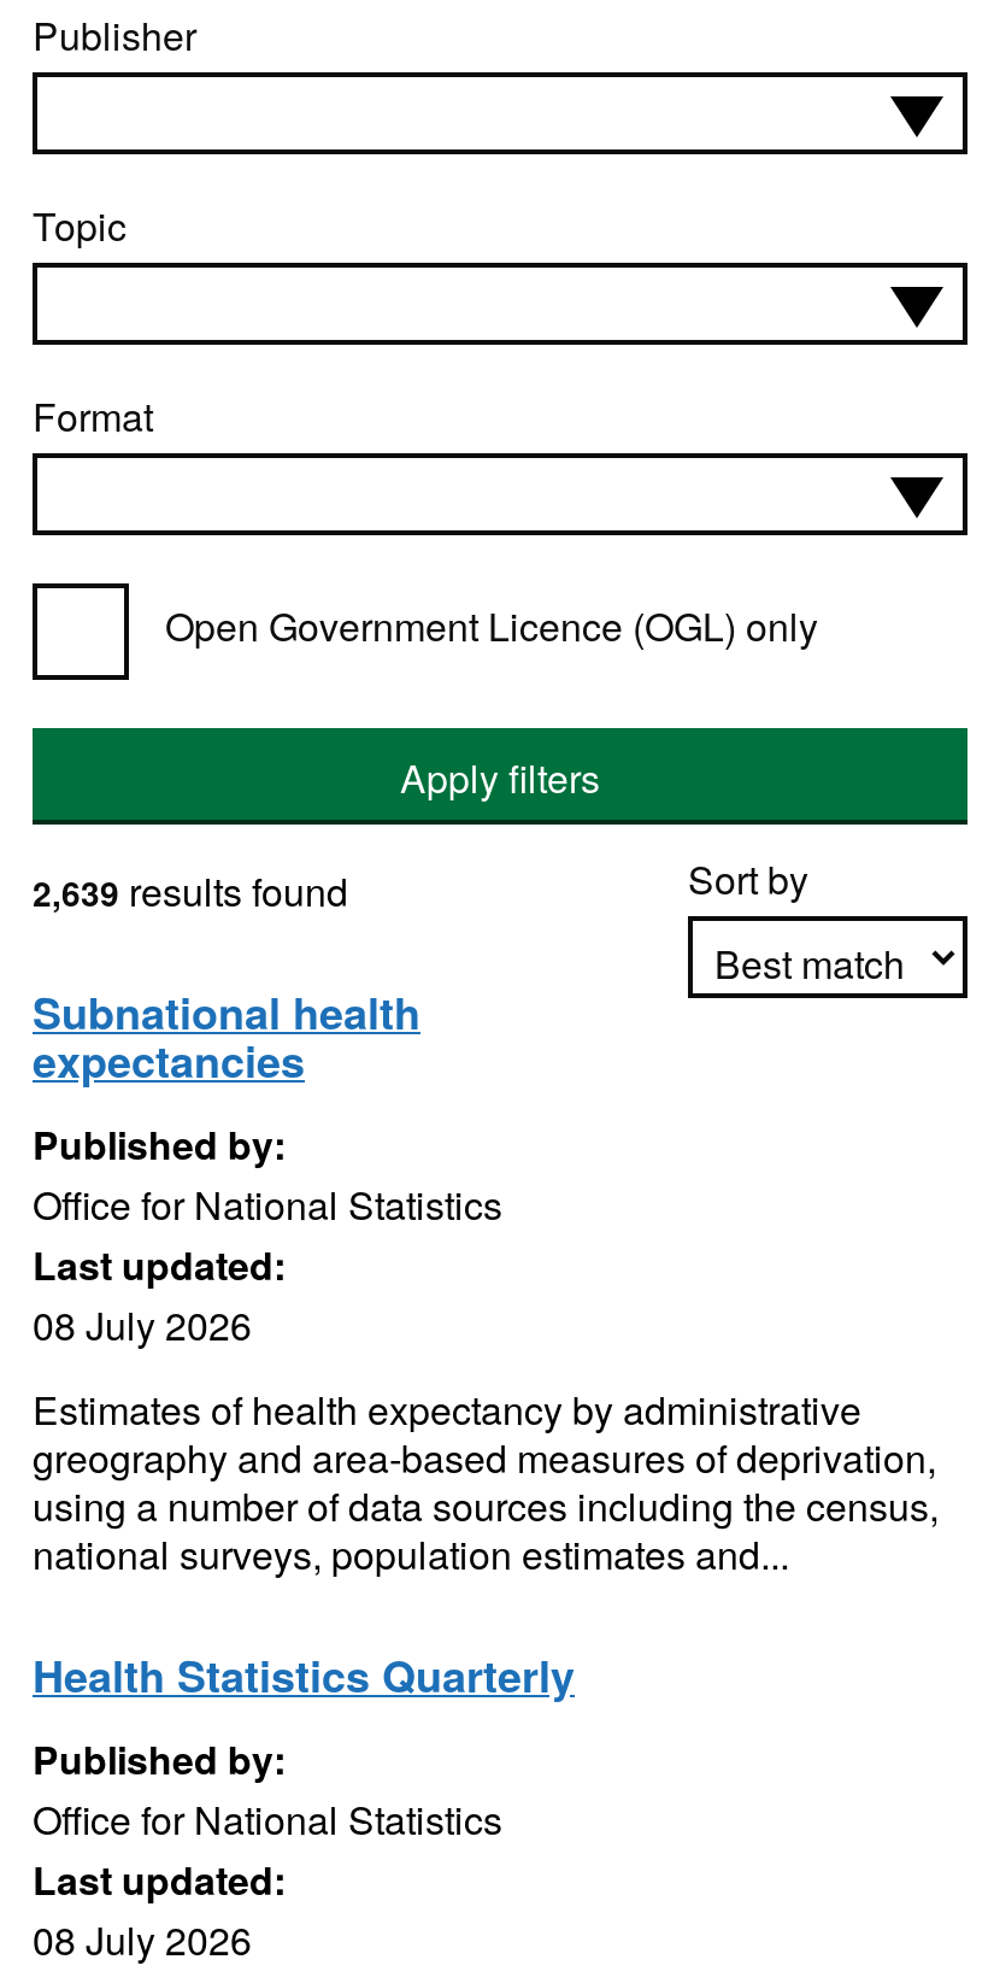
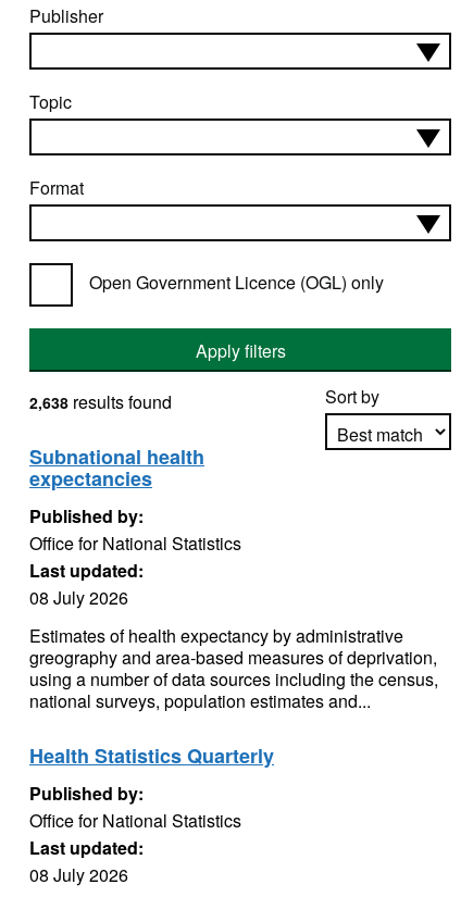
[33,863,348,919] 2,639 results found -> [29,389,172,414] 2,638 results found

